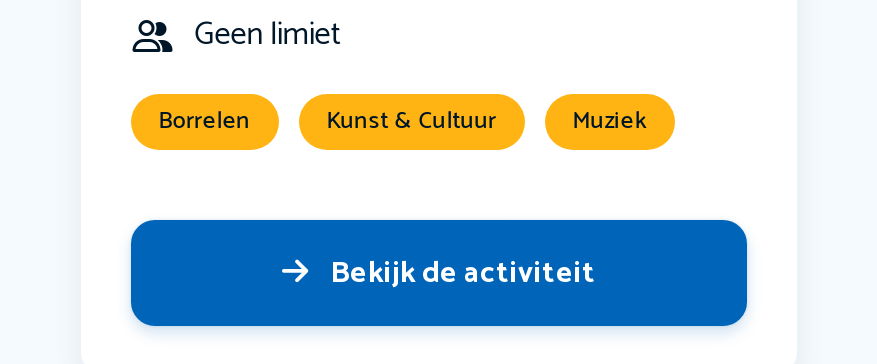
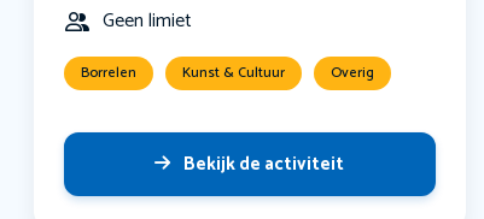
[573,102,647,140] Muziek -> [330,62,374,84] Overig

